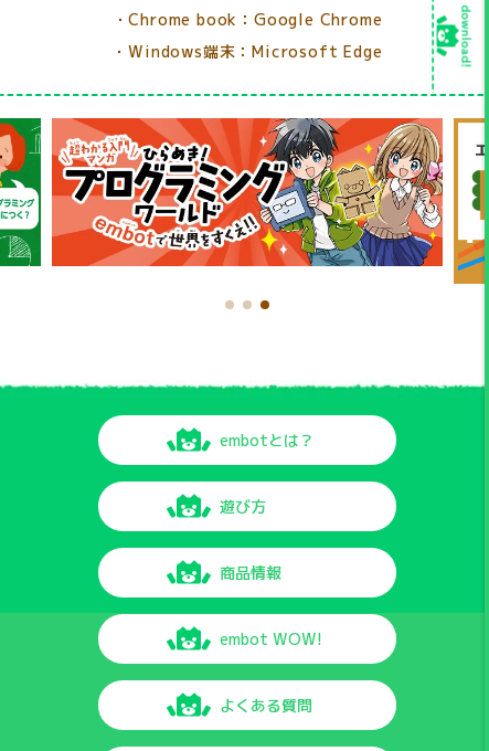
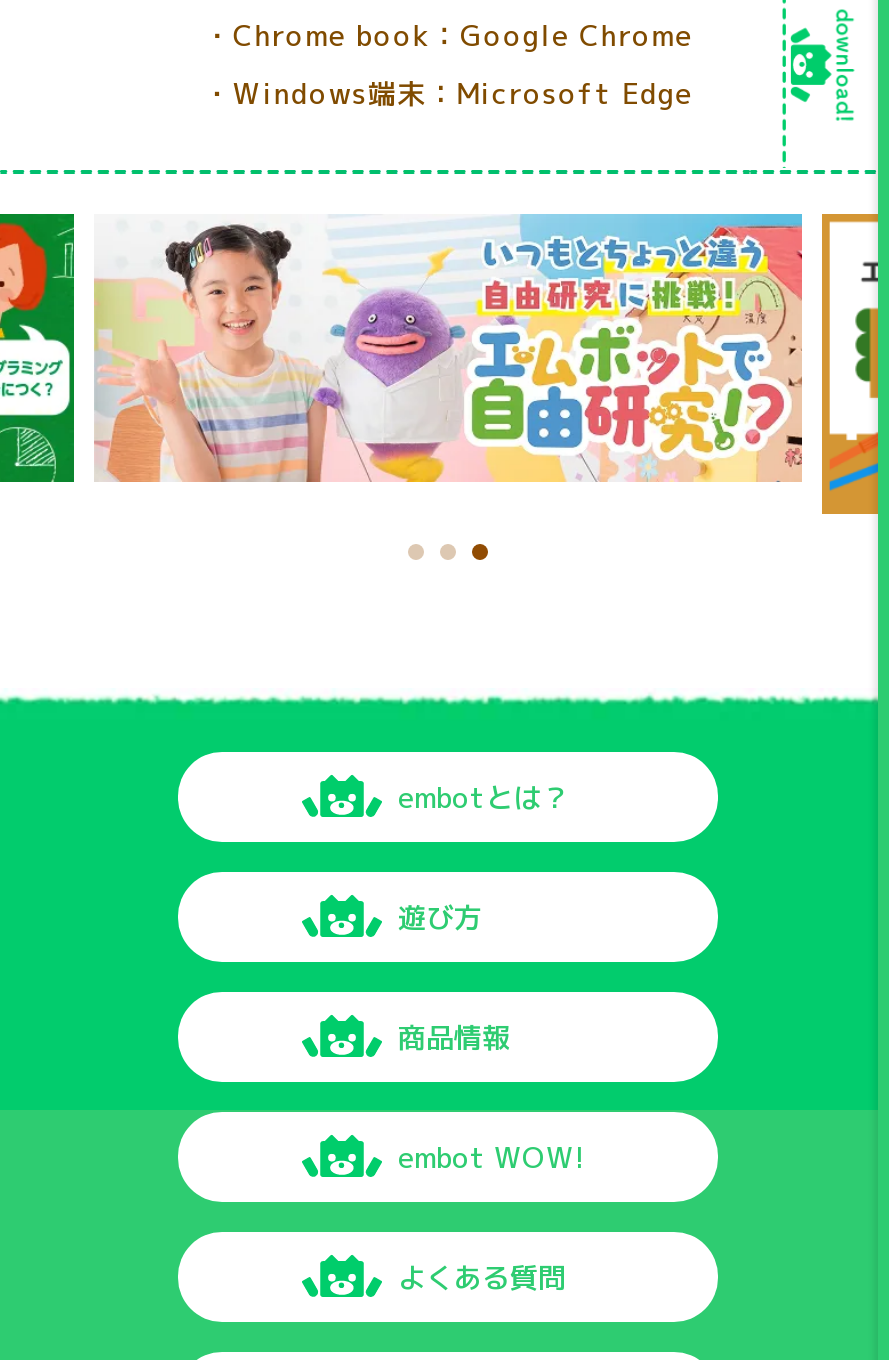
[51,117,444,267] [image] -> [94,212,804,484] [image]

